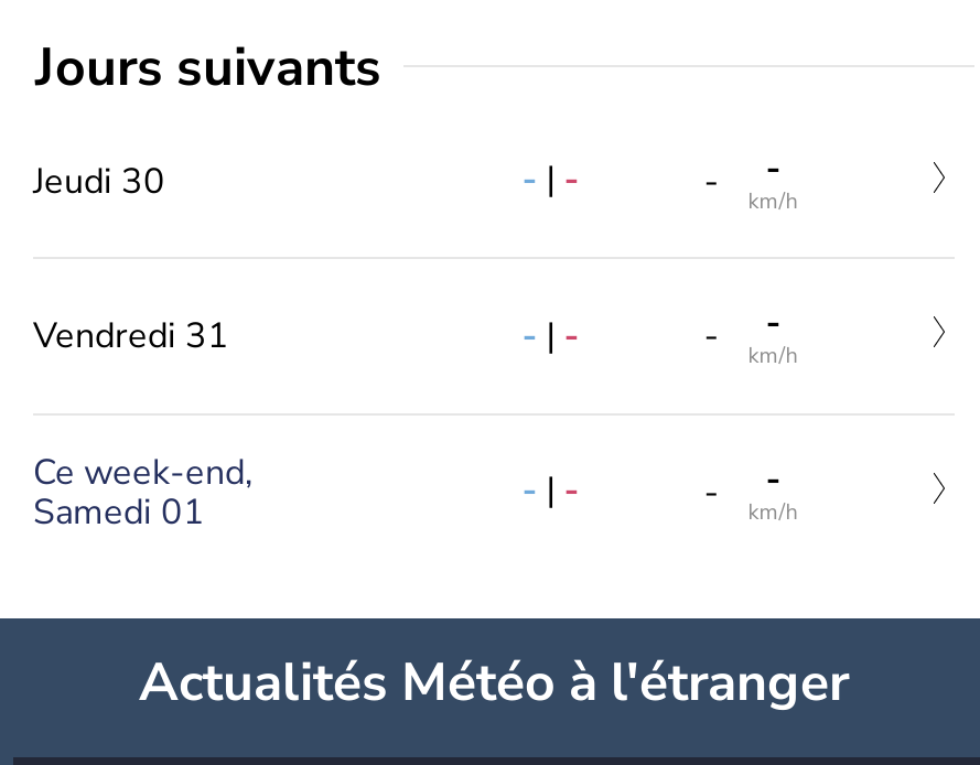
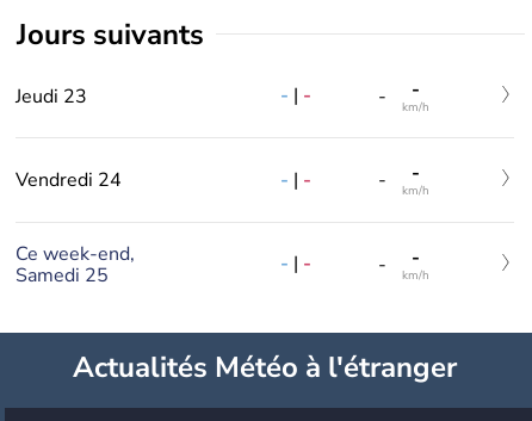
[33,157,165,205] Jeudi 30 -> [16,83,87,109] Jeudi 23
[33,312,229,361] Vendredi 31 -> [16,167,122,193] Vendredi 24
[33,488,205,536] Samedi 01 -> [16,262,109,288] Samedi 25

